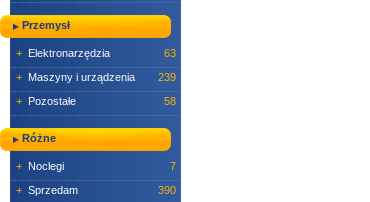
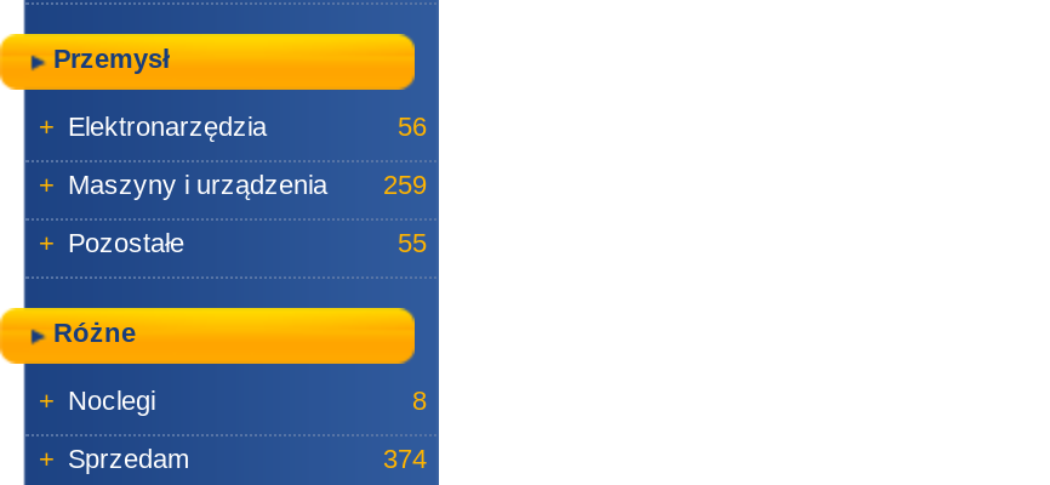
[164,47,176,59] 63 -> [398,112,427,141] 56
[16,71,176,83] + Maszyny i urządzenia 239 -> [39,170,427,199] + Maszyny i urządzenia 259
[164,95,176,107] 58 -> [398,228,427,257] 55
[170,160,176,172] 7 -> [412,386,427,415] 8
[158,184,176,196] 390 -> [383,444,427,473] 374

